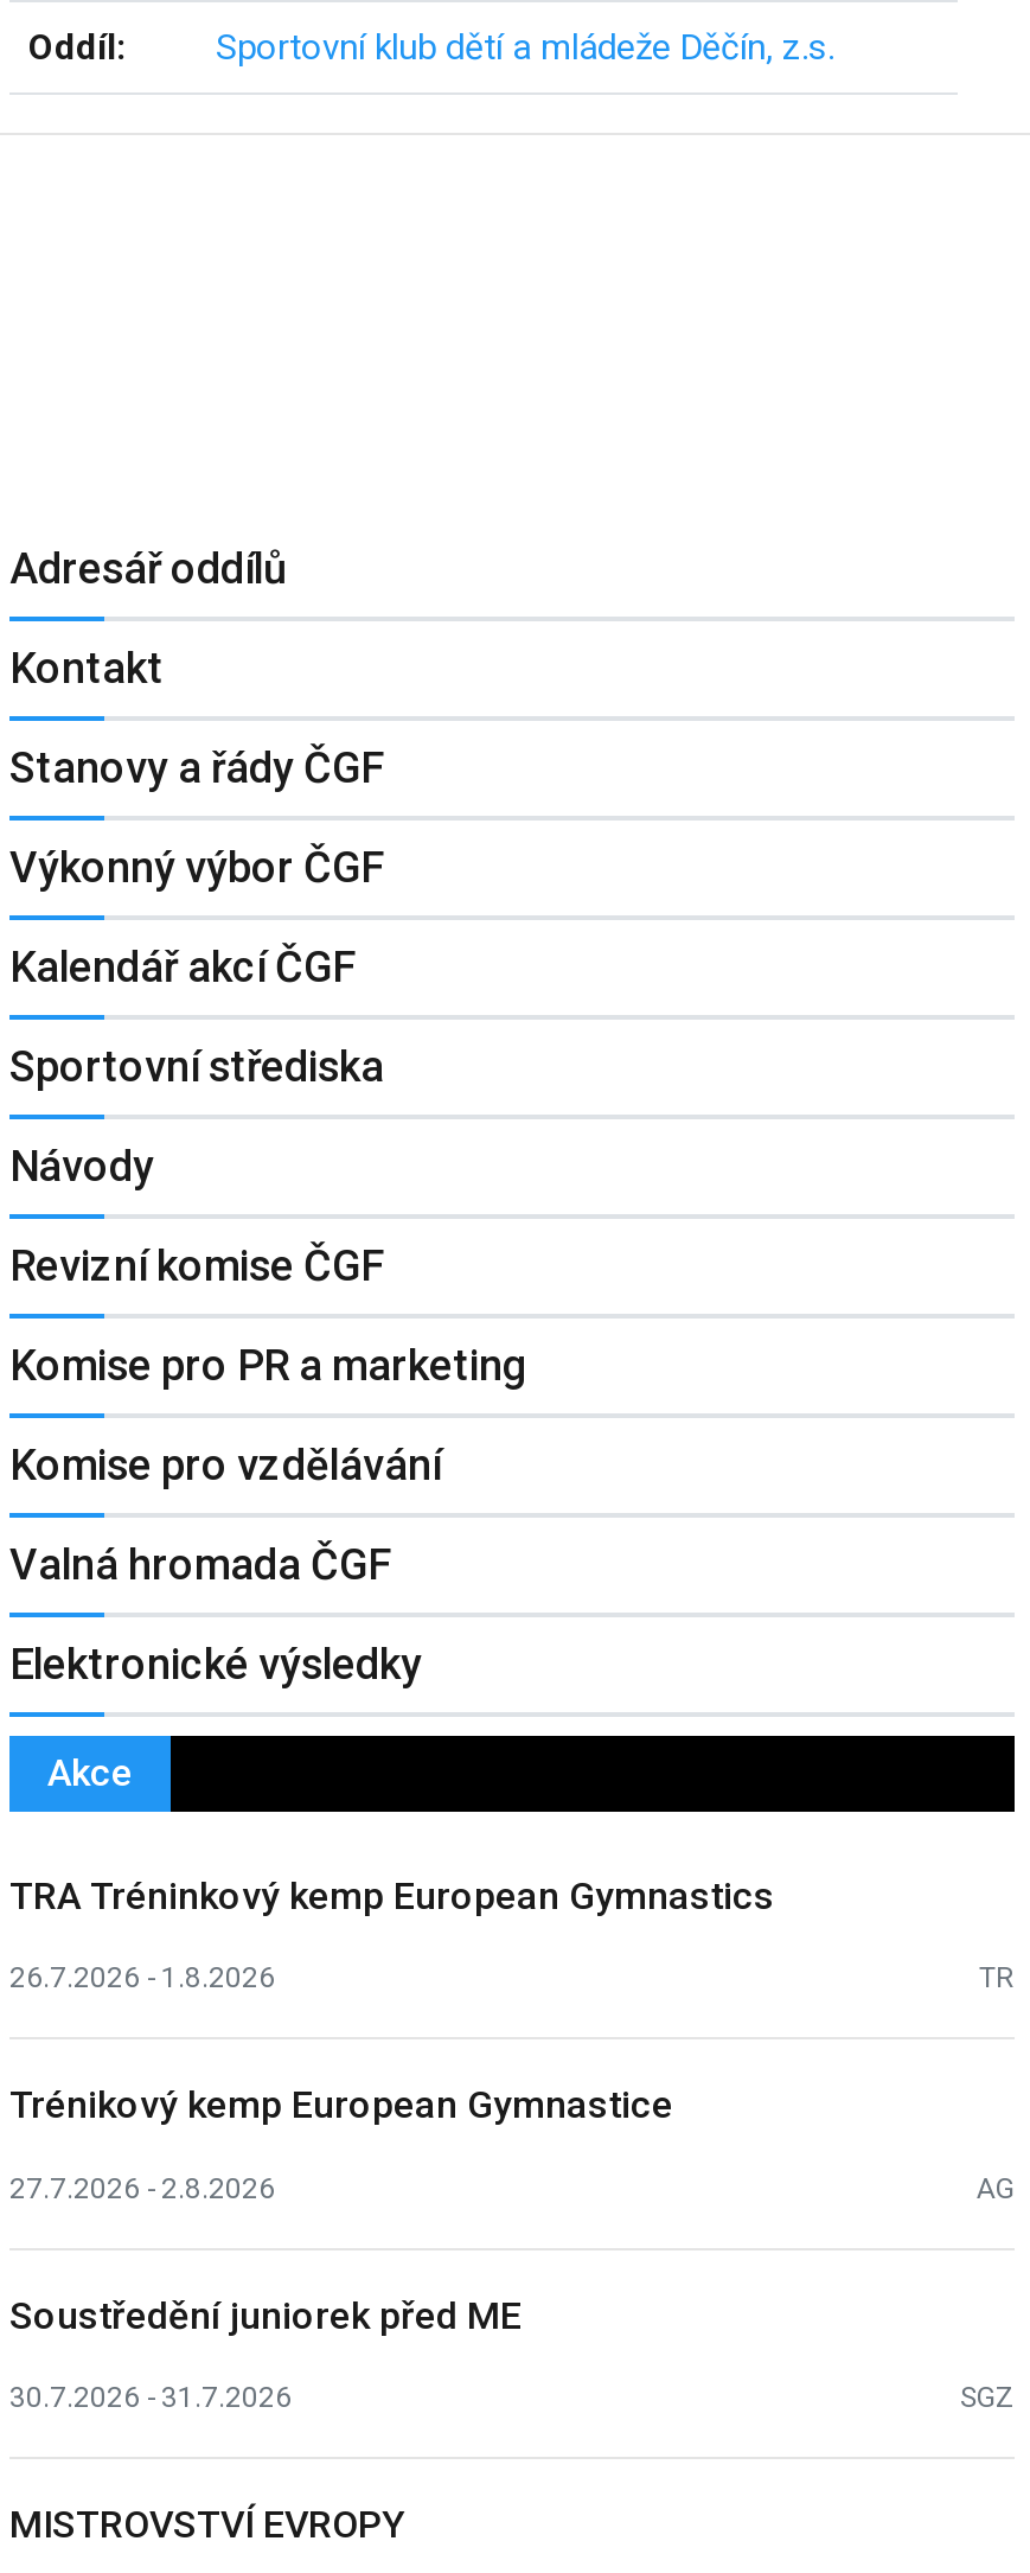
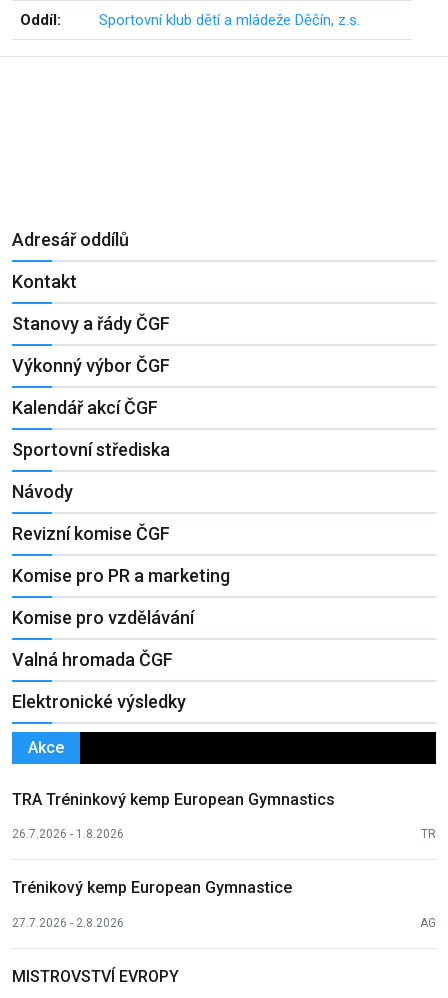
[9,2292,1015,2414] Soustředění juniorek před ME | 30.7.2026 - 31.7.2026 | SGZ -> none

